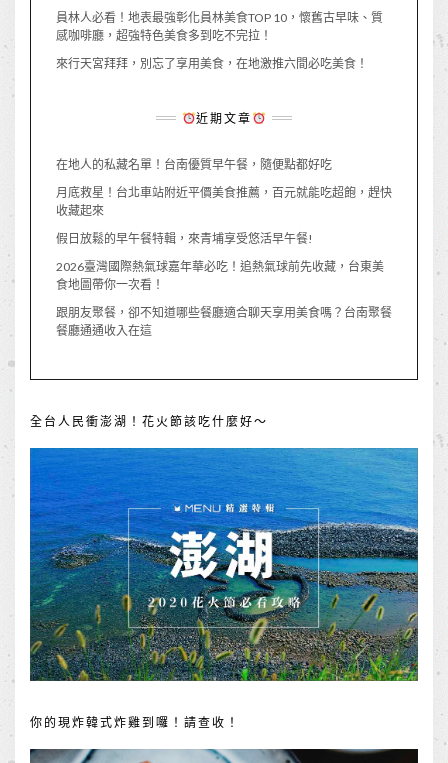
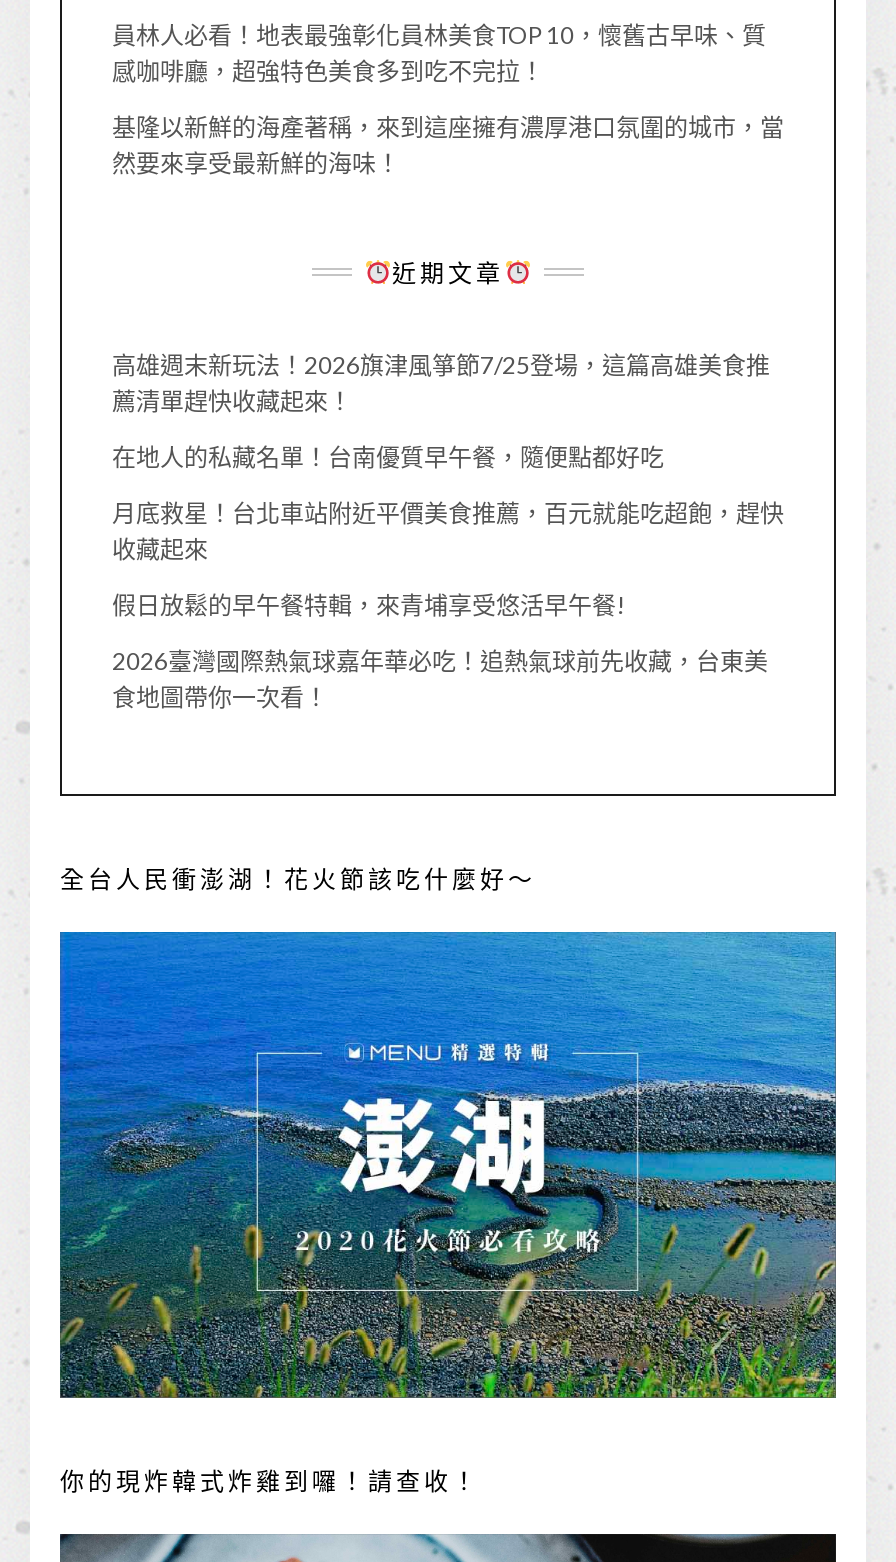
[56,56,368,71] 來行天宮拜拜，別忘了享用美食，在地激推六間必吃美食！ -> [112,112,784,178] 基隆以新鮮的海產著稱，來到這座擁有濃厚港口氛圍的城市，當 | 然要來享受最新鮮的海味！
none -> [112,350,770,416] 高雄週末新玩法！2026旗津風箏節7/25登場，這篇高雄美食推 | 薦清單趕快收藏起來！
moved [56,157,392,292] -> [112,442,784,712]: 在地人的私藏名單！台南優質早午餐，隨便點都好吃 | 月底救星！台北車站附近平價美食推薦，百元就能吃超飽，趕快 | 收藏起來 | 假日放鬆的早午餐特輯，來青埔享受悠活早午餐! | 2026臺灣國際熱氣球嘉年華必吃！追熱氣球前先收藏，台東美 | 食地圖帶你一次看！
[56,305,392,338] 跟朋友聚餐，卻不知道哪些餐廳適合聊天享用美食嗎？台南聚餐 | 餐廳通通收入在這 -> none

